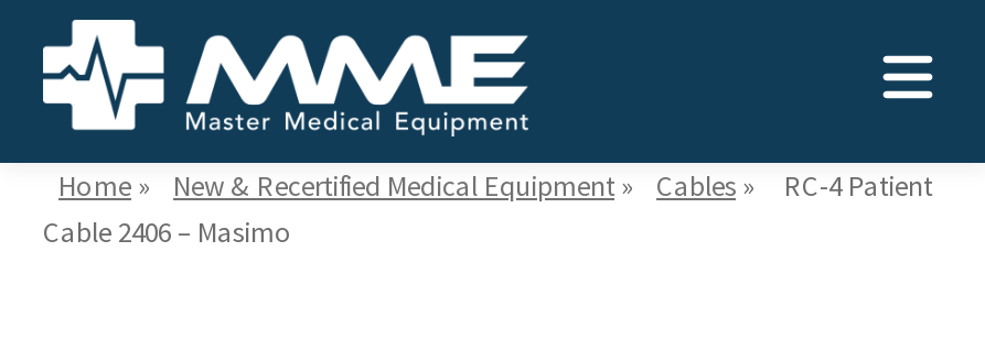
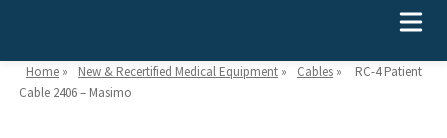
[41,18,167,132] [image] -> none
[184,33,528,136] [image] -> none

